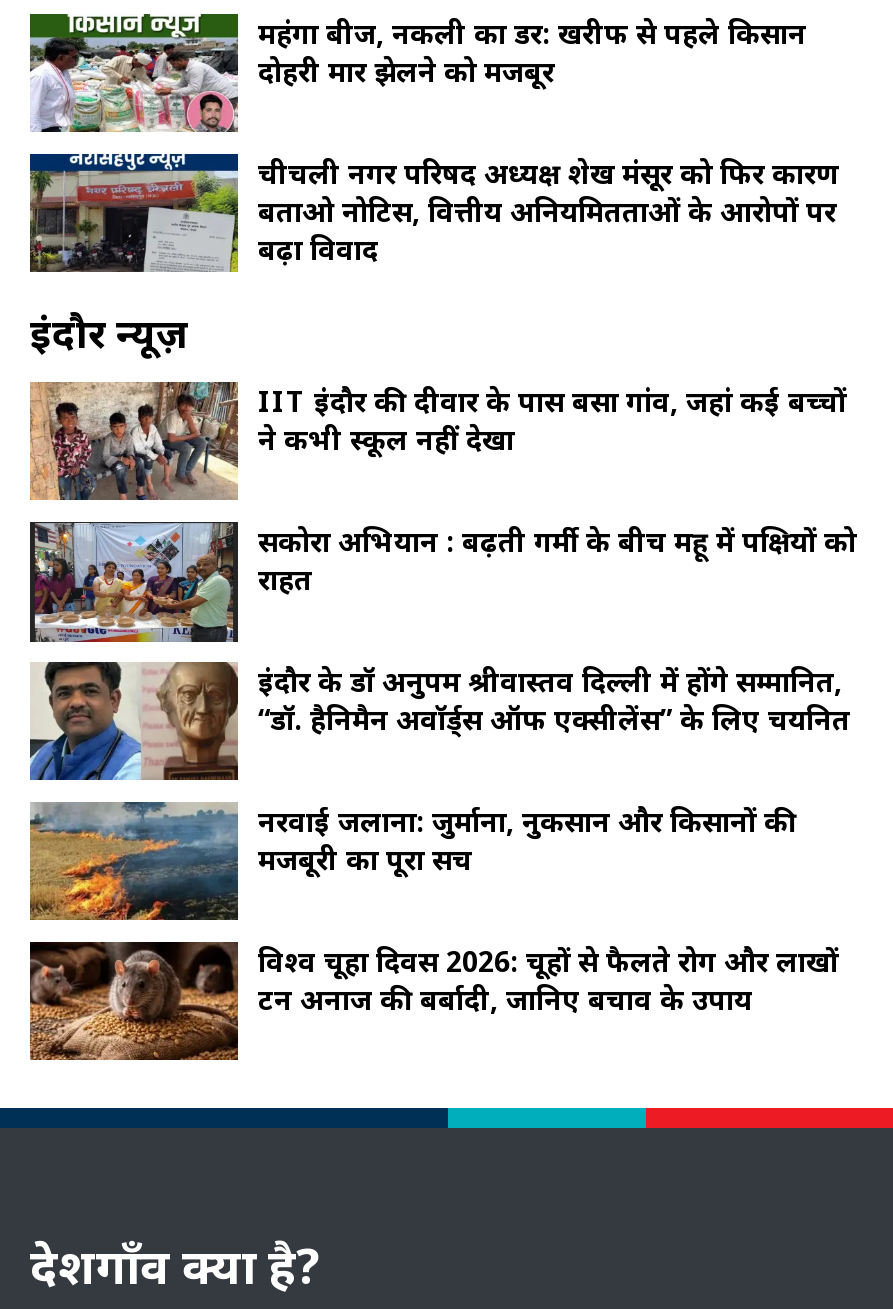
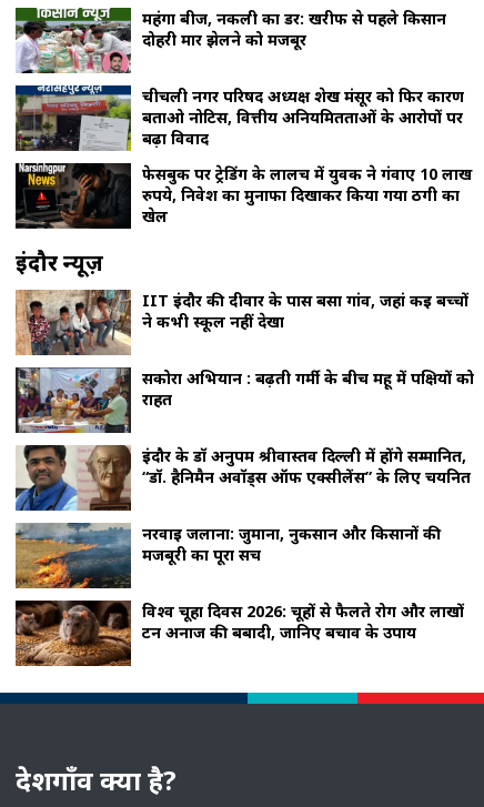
none -> [14,162,472,229] [image] | फेसबुक पर ट्रेडिंग के लालच में युवक ने गंवाए 10 लाख | रुपये, निवेश का मुनाफा दिखाकर किया गया ठगी का | खेल

